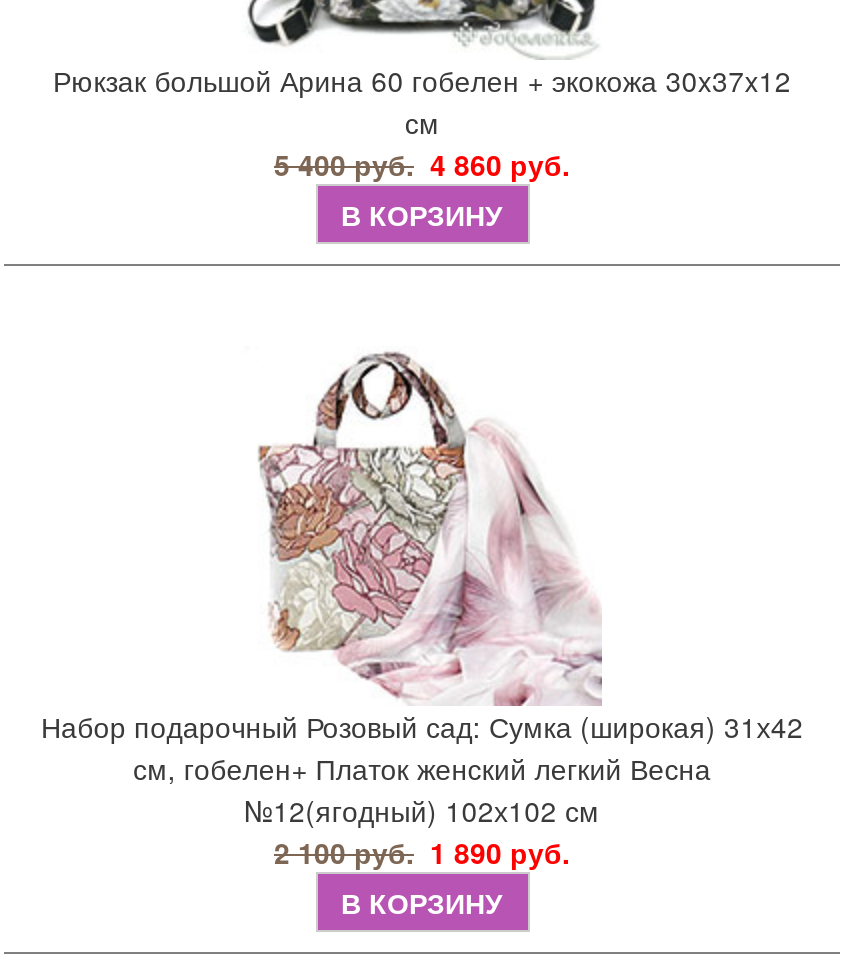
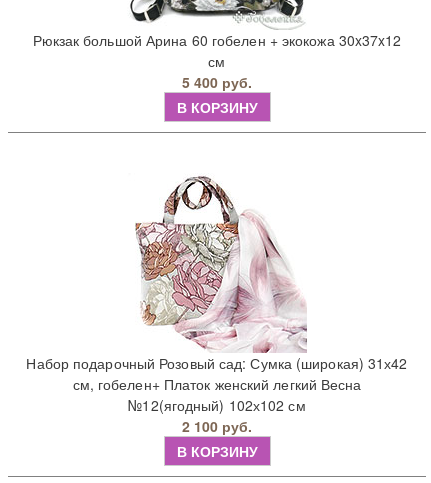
[274,144,570,184] 5 400 руб. 4 860 руб. -> [182,72,252,92] 5 400 руб.
[274,832,570,872] 2 100 руб. 1 890 руб. -> [182,416,252,436] 2 100 руб.

